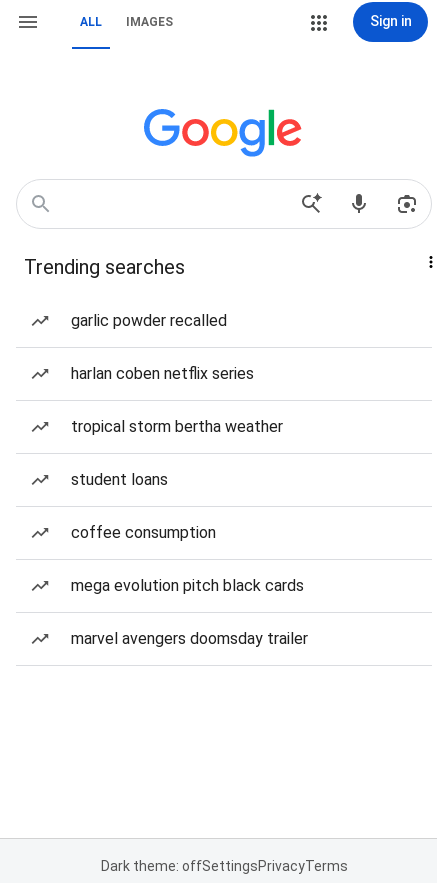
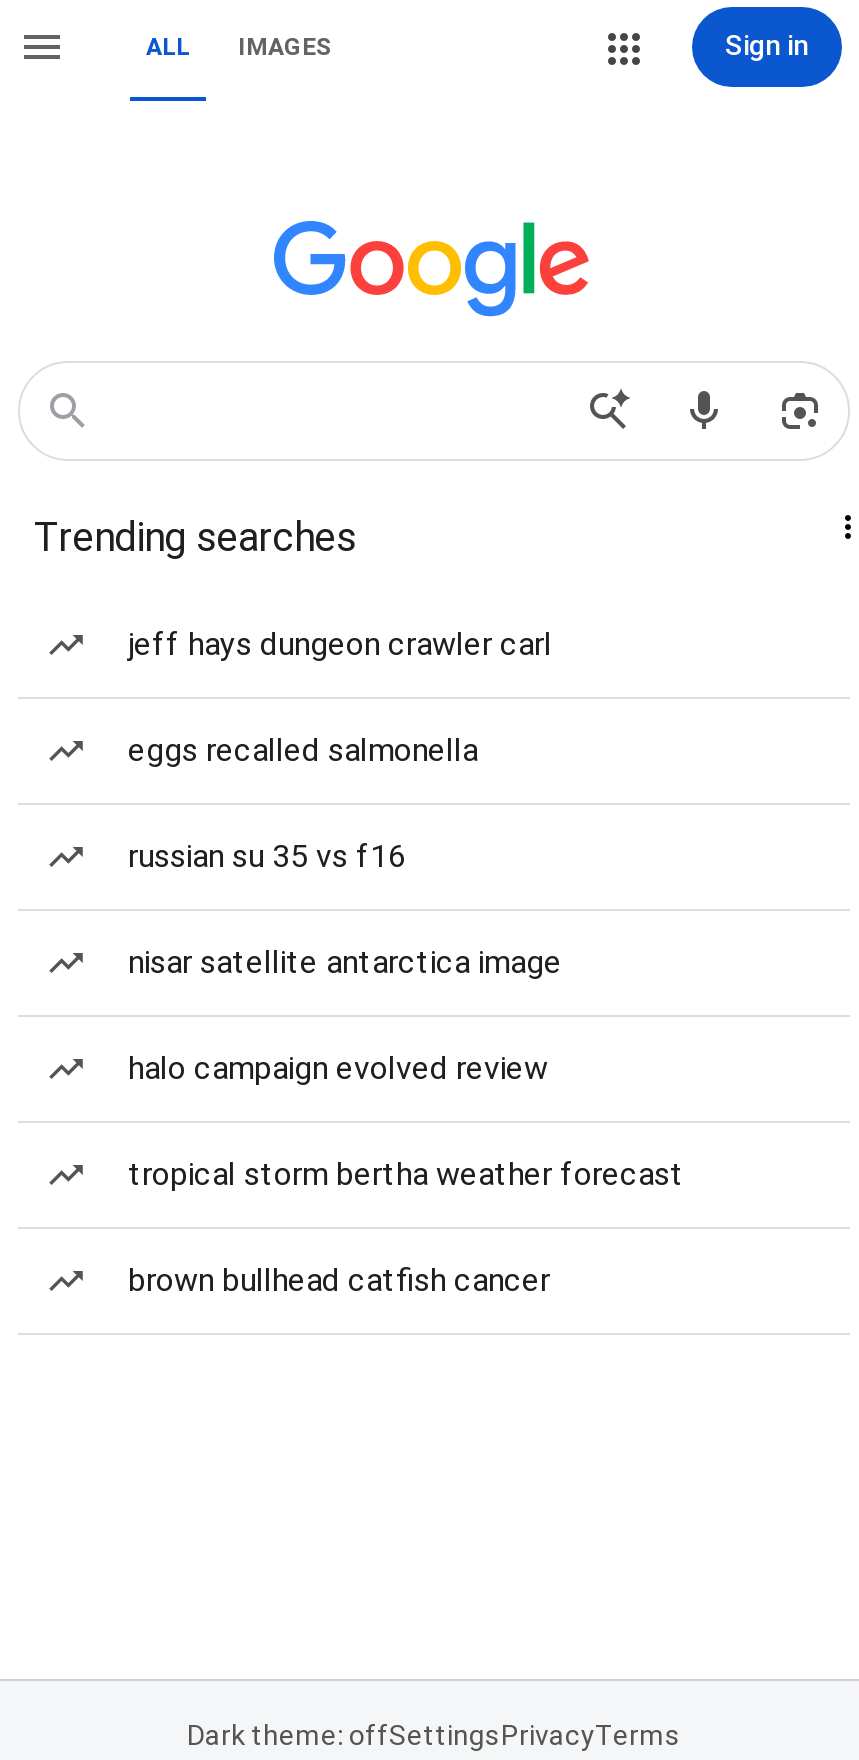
[71,311,227,330] garlic powder recalled -> [128,625,552,663] jeff hays dungeon crawler carl
[71,364,254,383] harlan coben netflix series -> [128,731,478,769] eggs recalled salmonella
[71,417,283,436] tropical storm bertha weather -> [128,837,406,875] russian su 35 vs f16
[71,470,168,489] student loans -> [128,943,562,981] nisar satellite antarctica image
[71,523,216,542] coffee consumption -> [128,1049,548,1087] halo campaign evolved review
[71,576,304,595] mega evolution pitch black cards -> [128,1155,684,1193] tropical storm bertha weather forecast
[71,629,308,648] marvel avengers doomsday trailer -> [128,1261,550,1299] brown bullhead catfish cancer

